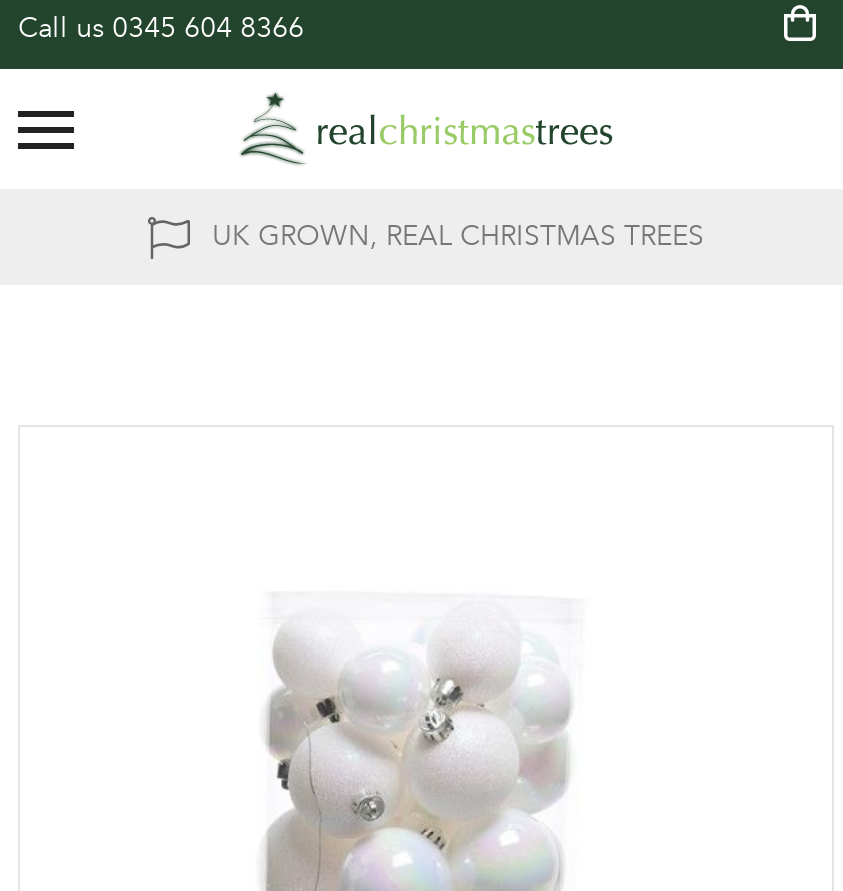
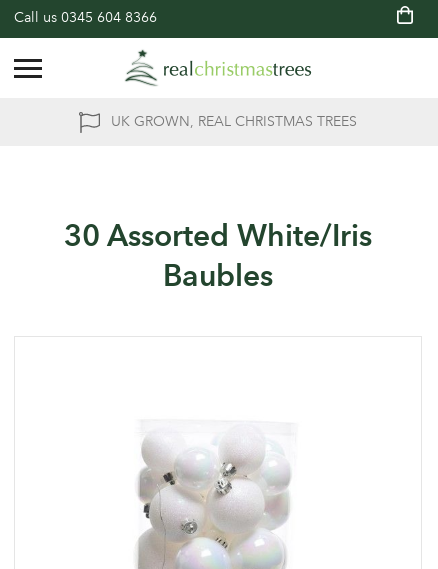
none -> [64,217,372,294] 30 Assorted White/Iris | Baubles

